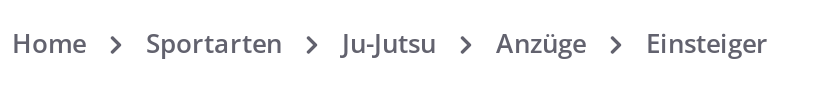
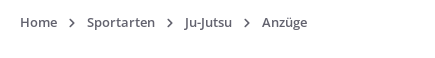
[646,25,768,61] Einsteiger -> none

